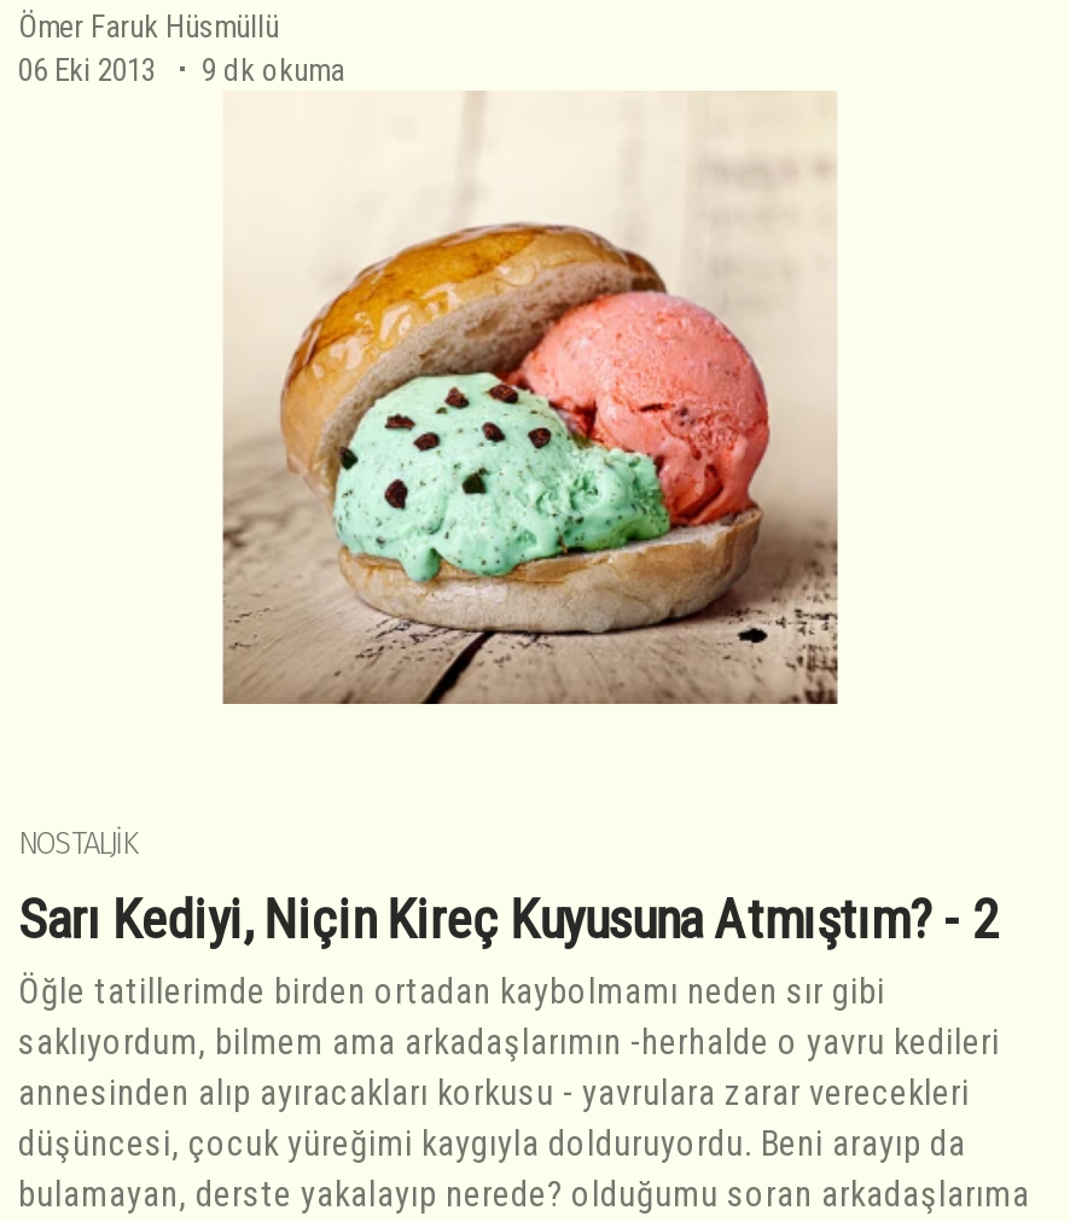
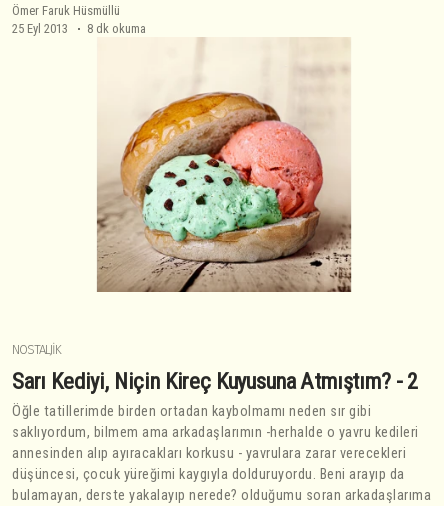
[18,52,344,88] 06 Eki 2013 | 9 dk okuma -> [12,21,146,36] 25 Eyl 2013 | 8 dk okuma

